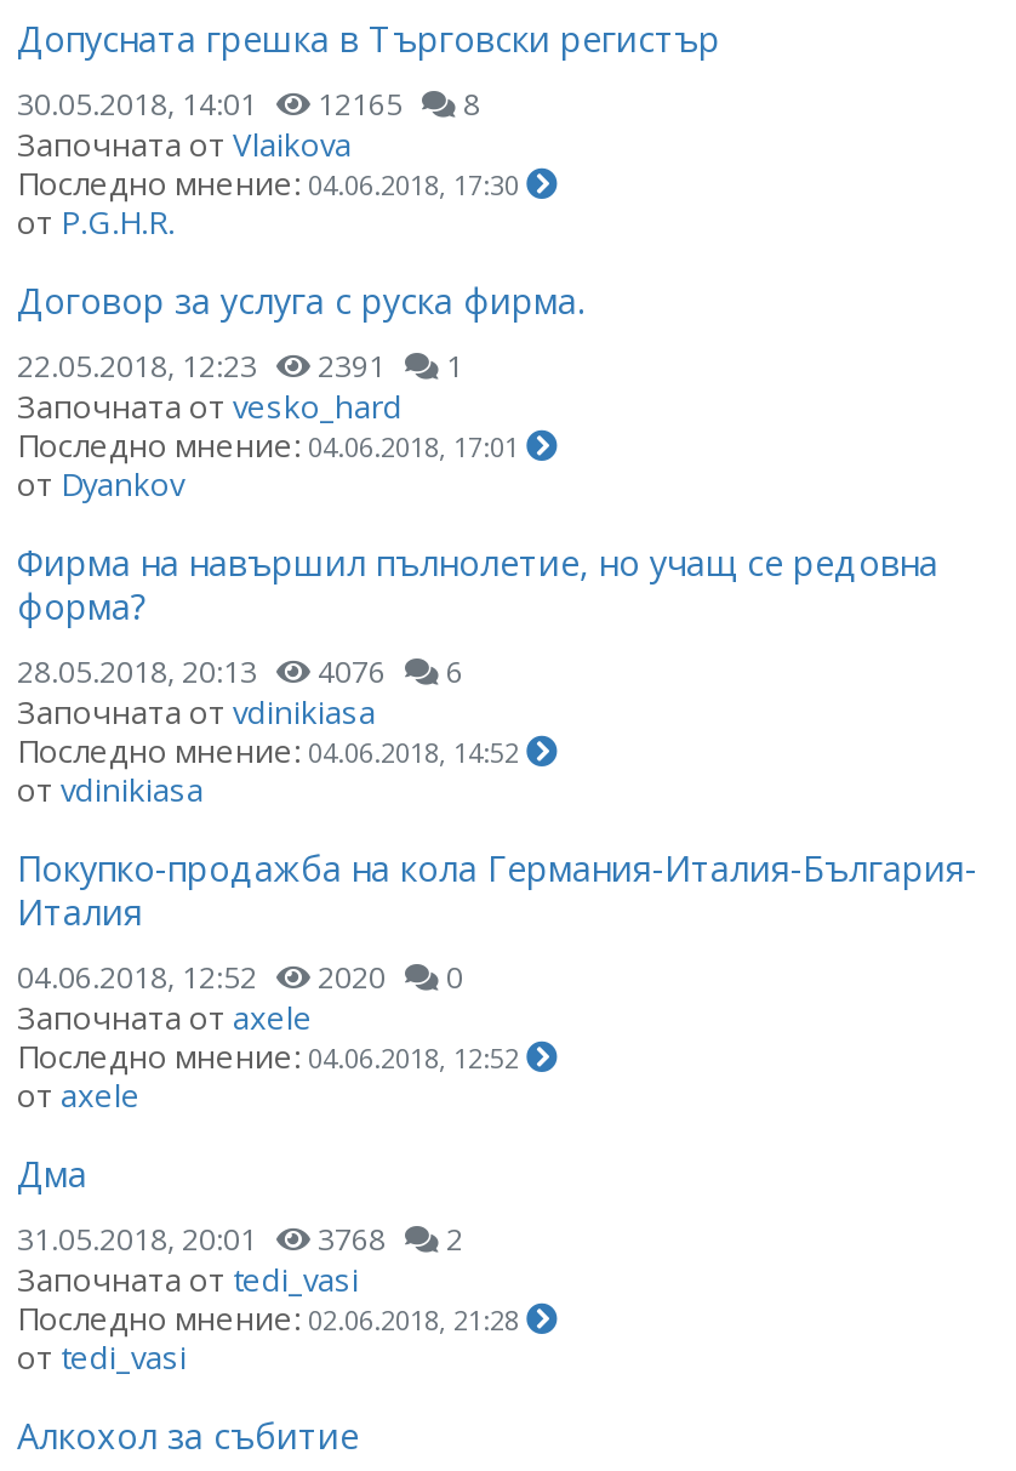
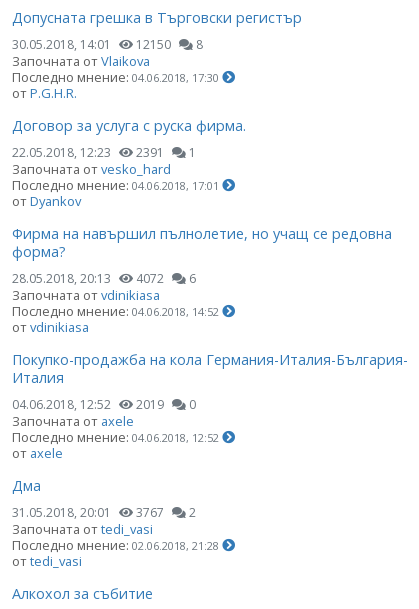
[17,84,480,125] 30.05.2018, 14:01 12165 8 -> [12,36,203,53] 30.05.2018, 14:01 12150 8
[17,651,463,693] 28.05.2018, 20:13 4076 6 -> [12,270,196,287] 28.05.2018, 20:13 4072 6
[17,957,463,998] 04.06.2018, 12:52 2020 0 -> [12,396,196,413] 04.06.2018, 12:52 2019 0
[17,1219,463,1260] 31.05.2018, 20:01 3768 2 -> [12,504,196,521] 31.05.2018, 20:01 3767 2

